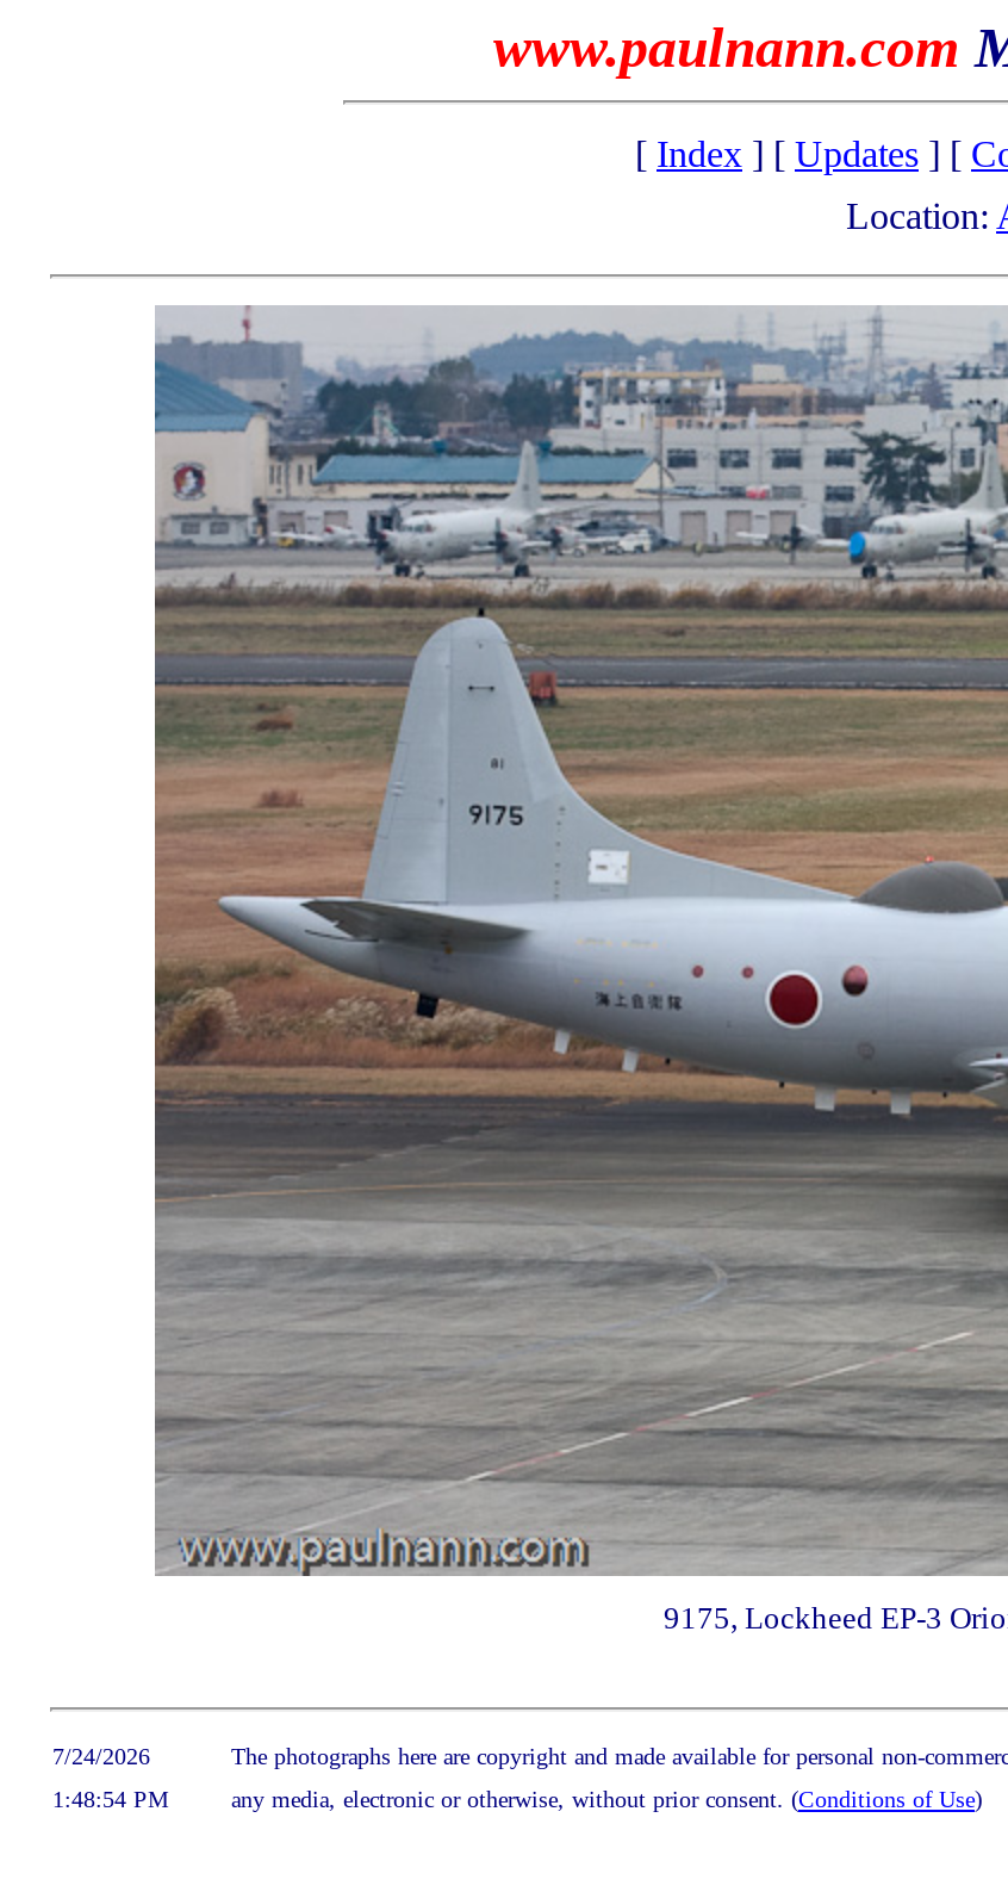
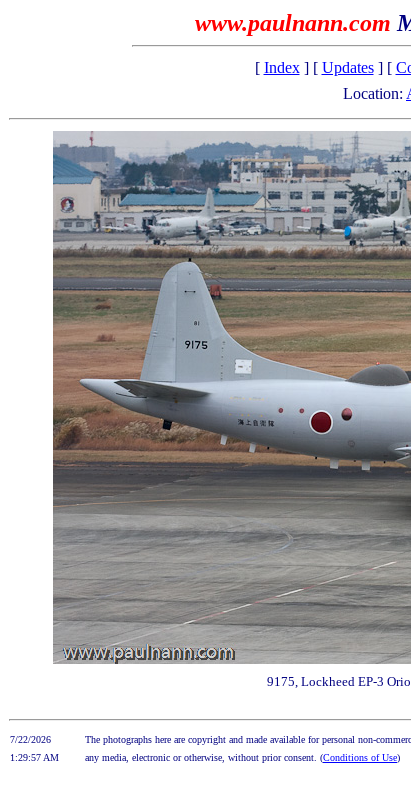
[52,1743,150,1769] 7/24/2026 -> [10,734,51,745] 7/22/2026
[52,1786,169,1812] 1:48:54 PM -> [10,752,59,763] 1:29:57 AM

